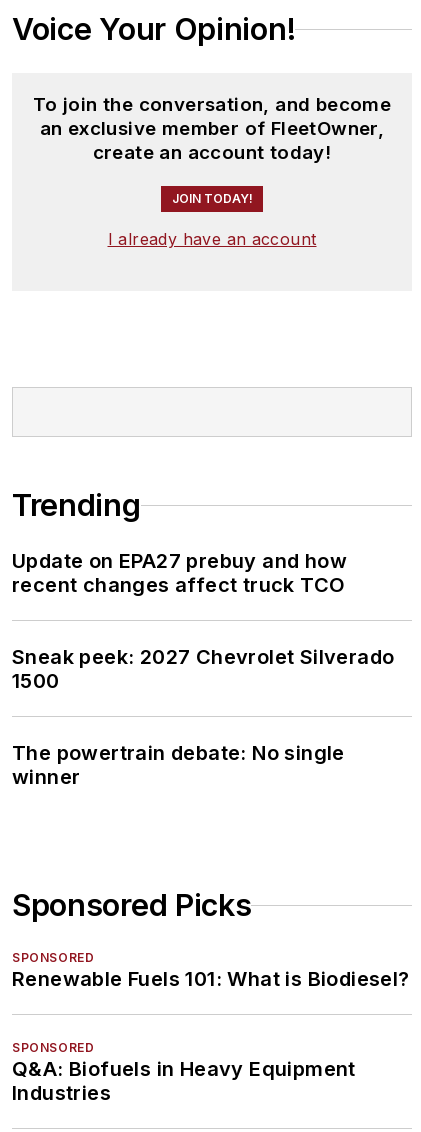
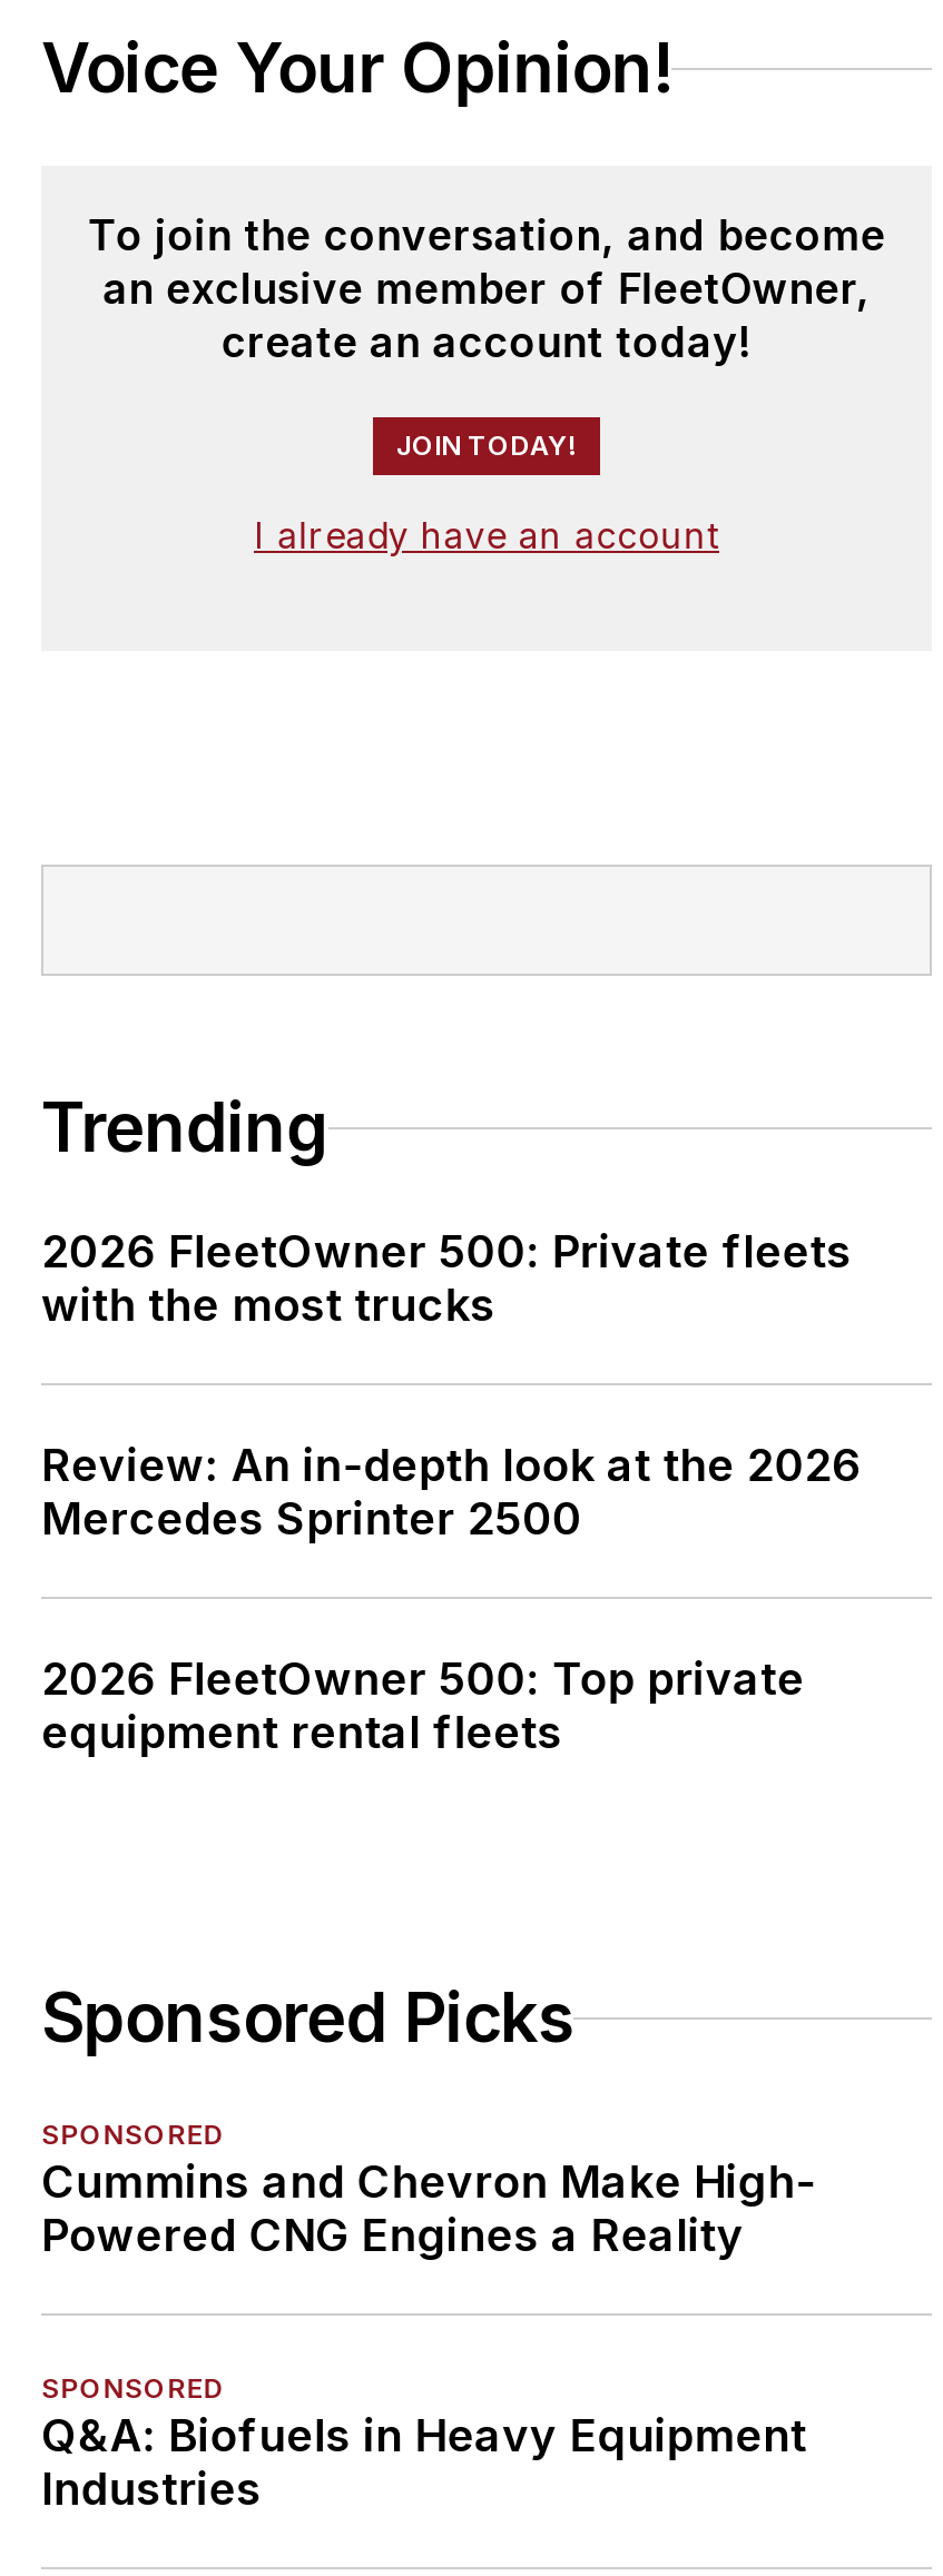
[12,549,347,597] Update on EPA27 prebuy and how | recent changes affect truck TCO -> [41,1225,852,1332] 2026 FleetOwner 500: Private fleets | with the most trucks
[12,645,394,693] Sneak peek: 2027 Chevrolet Silverado | 1500 -> [41,1439,862,1546] Review: An in-depth look at the 2026 | Mercedes Sprinter 2500
[12,741,345,789] The powertrain debate: No single | winner -> [41,1653,805,1759] 2026 FleetOwner 500: Top private | equipment rental fleets
[12,967,410,991] Renewable Fuels 101: What is Biodiesel? -> [41,2156,816,2262] Cummins and Chevron Make High- | Powered CNG Engines a Reality

